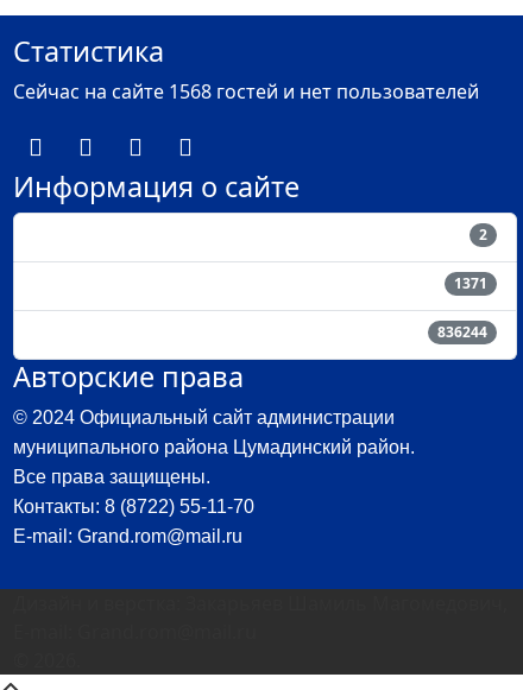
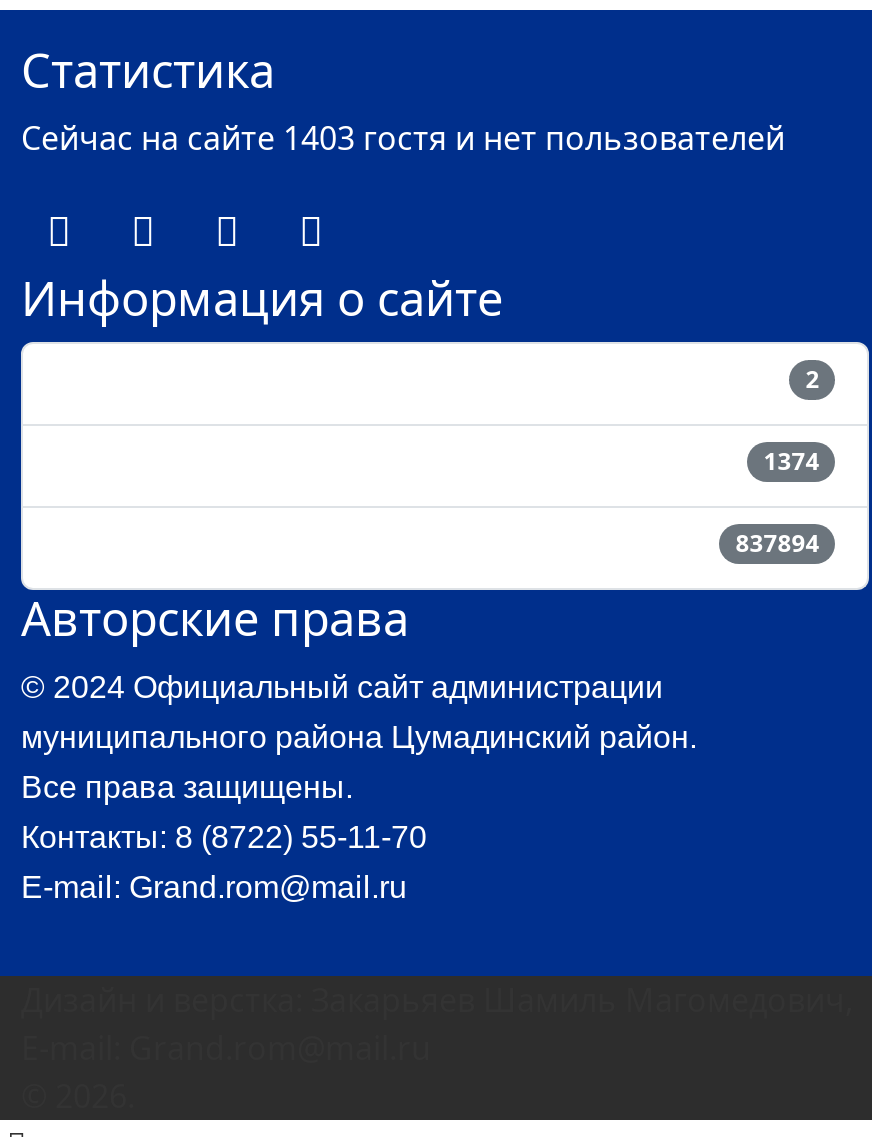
[13,78,479,104] Сейчас на сайте 1568 гостей и нет пользователей -> [21,115,785,159] Сейчас на сайте 1403 гостя и нет пользователей
[454,273,488,293] 1371 -> [763,444,819,478] 1374
[438,322,488,342] 836244 -> [735,526,819,560] 837894

